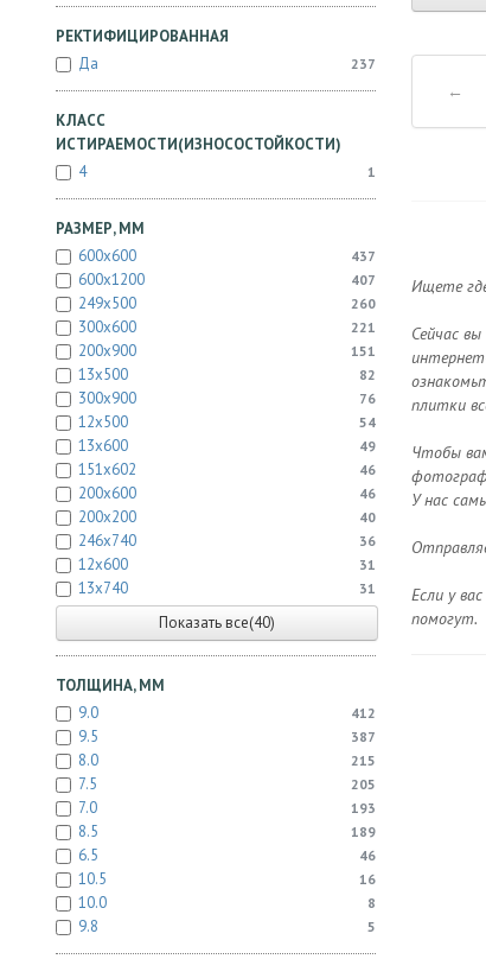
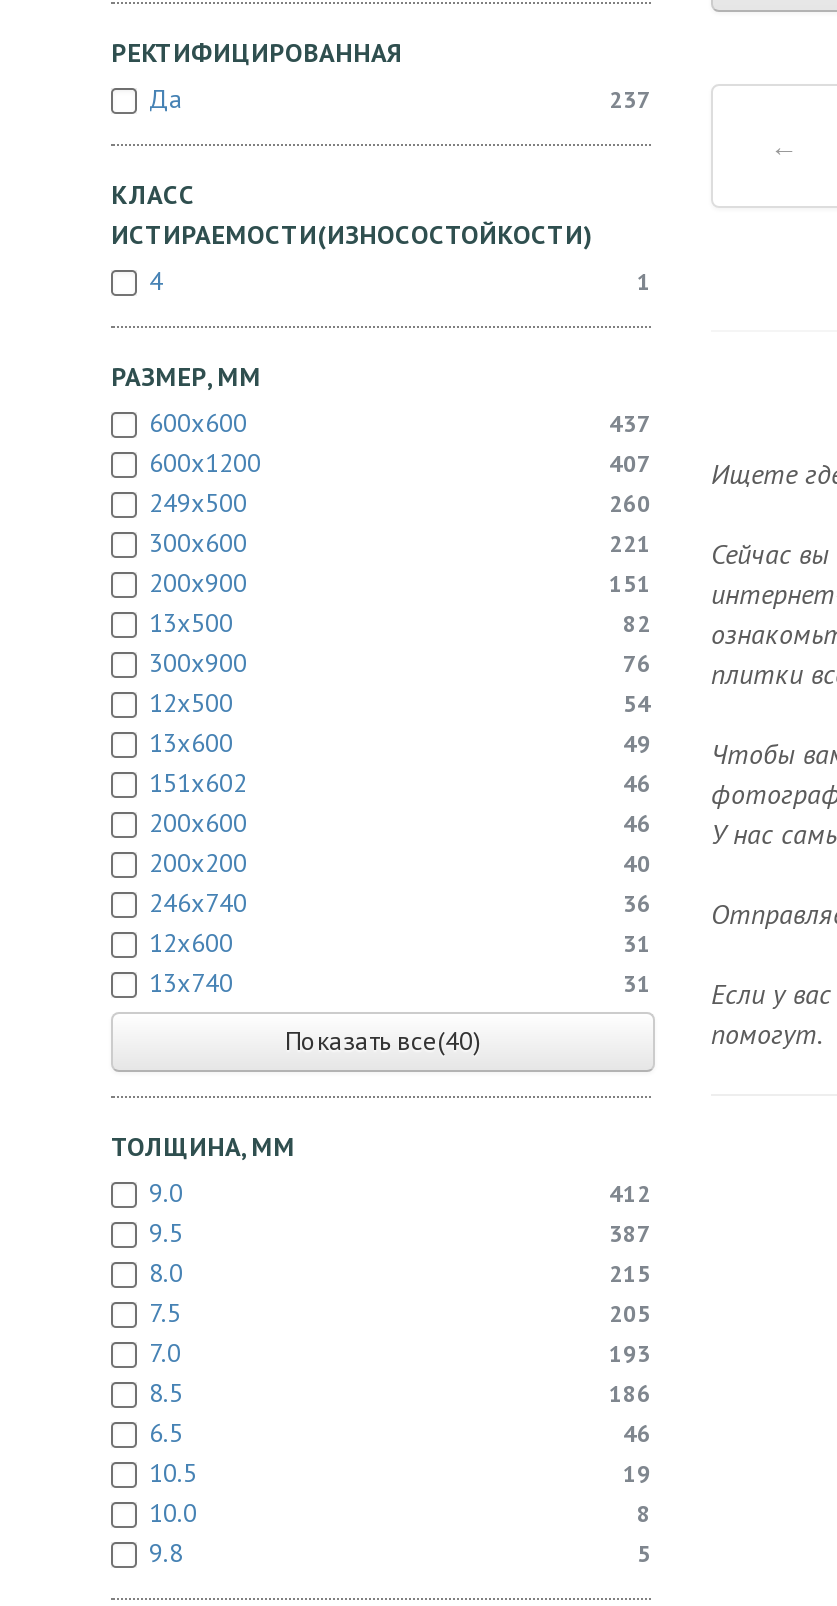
[351,823,376,840] 189 -> [609,1378,651,1408] 186
[359,870,376,888] 16 -> [623,1458,651,1488] 19

